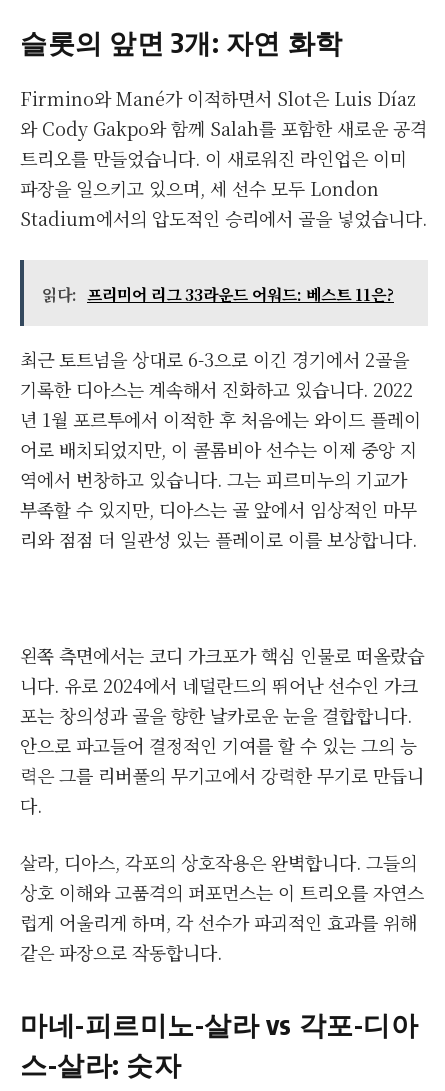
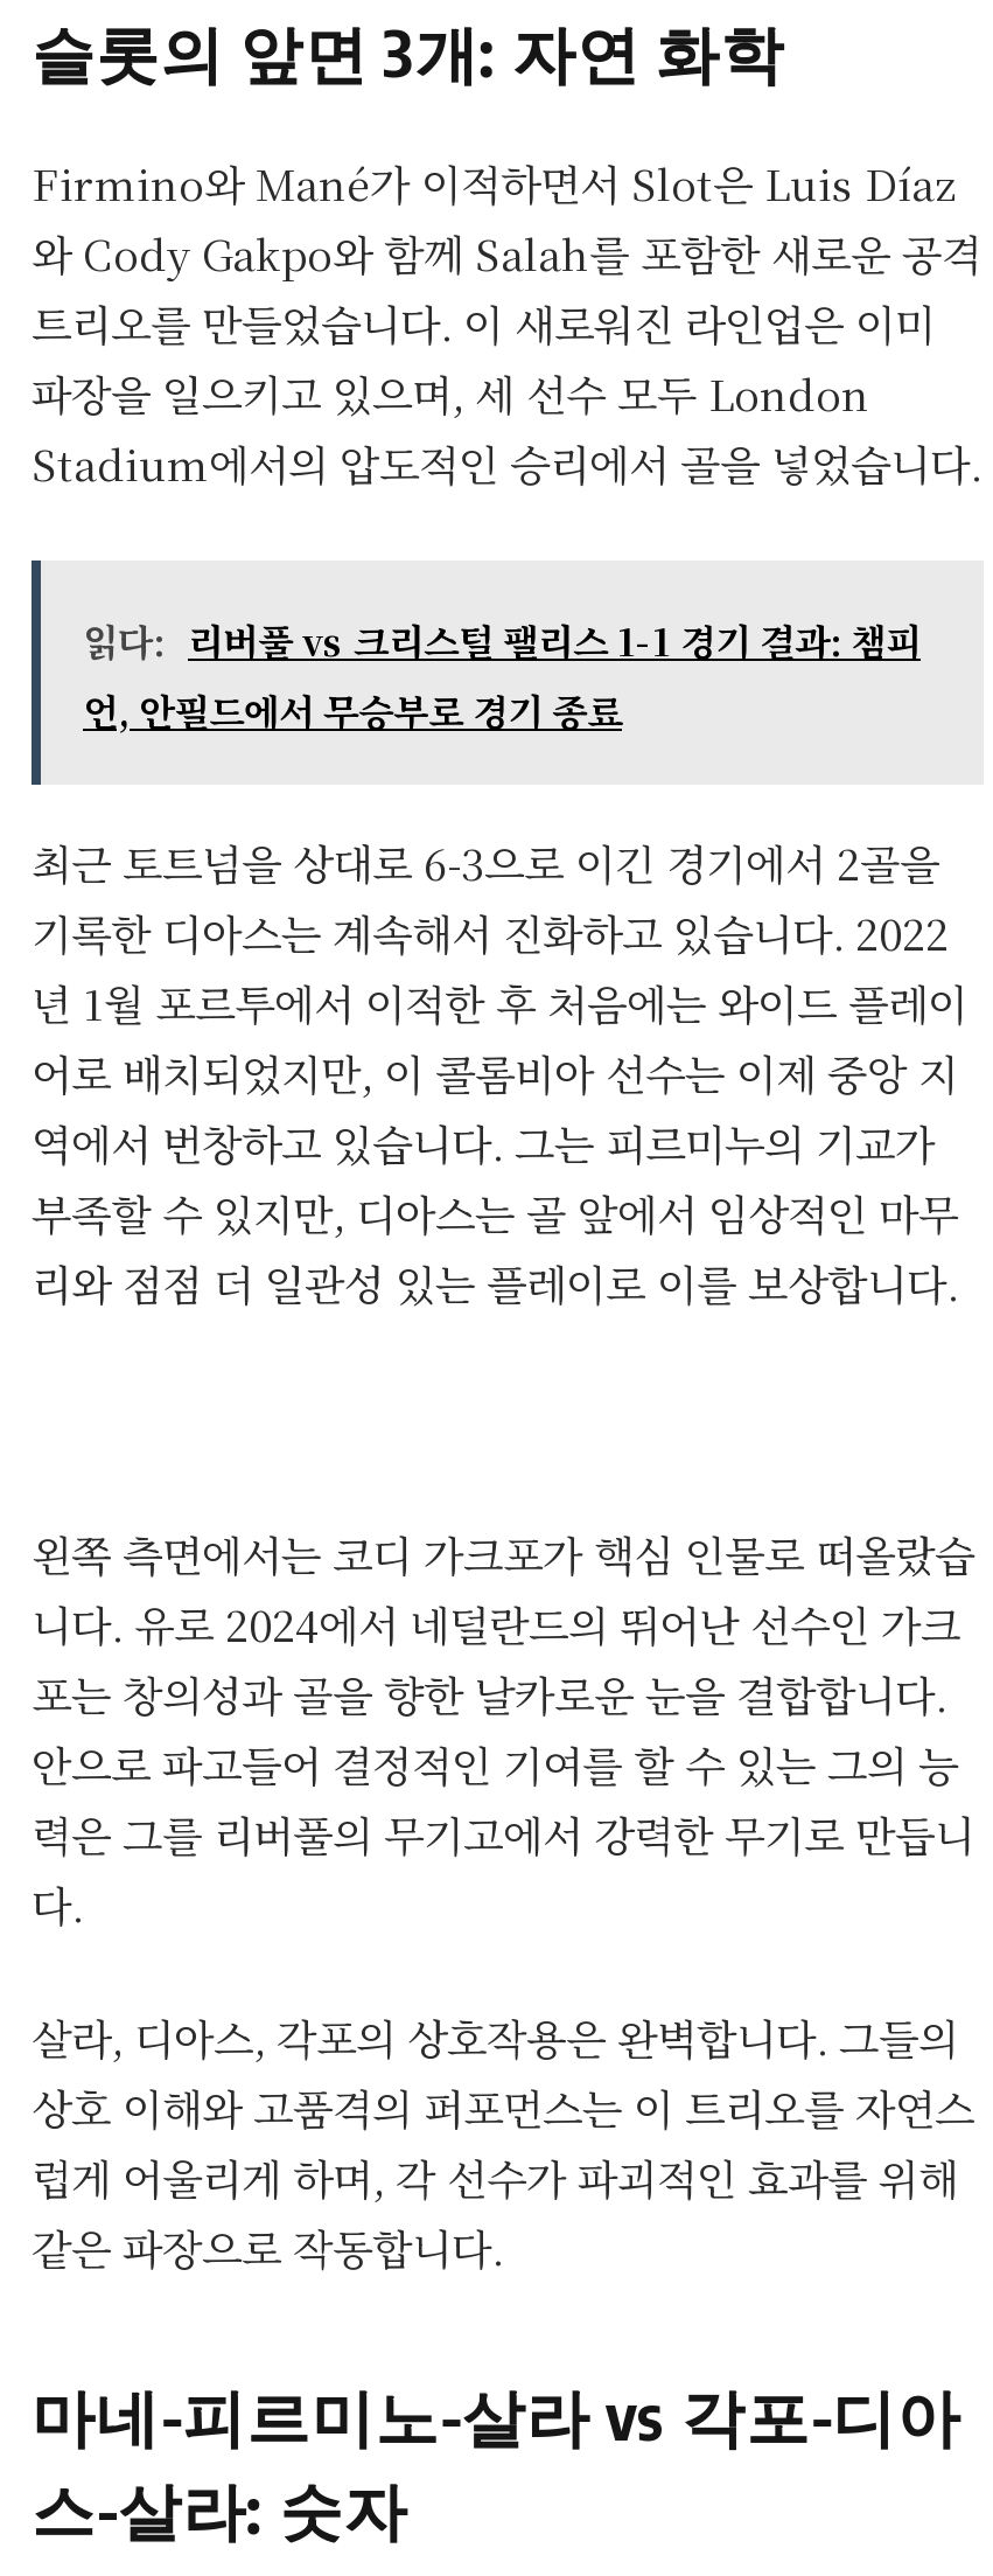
[42,283,394,306] 읽다: 프리미어 리그 33라운드 어워드: 베스트 11은? -> [83,615,921,738] 읽다: 리버풀 vs 크리스털 팰리스 1-1 경기 결과: 챔피 | 언, 안필드에서 무승부로 경기 종료

